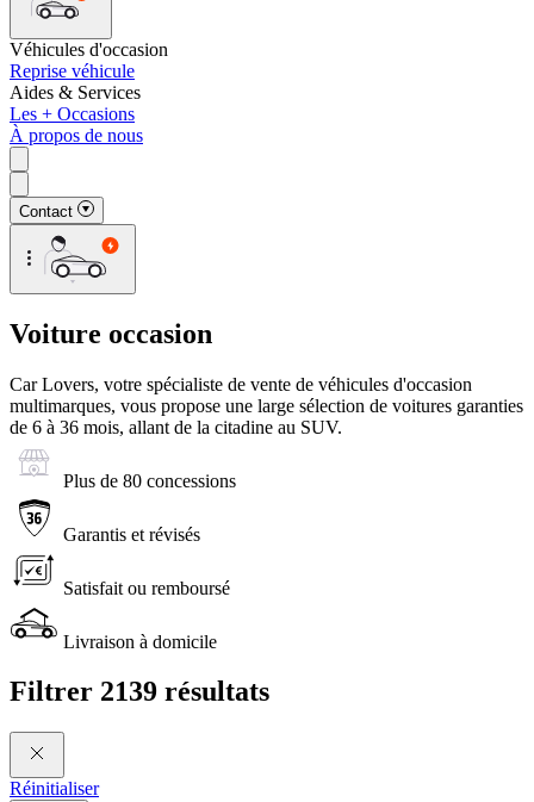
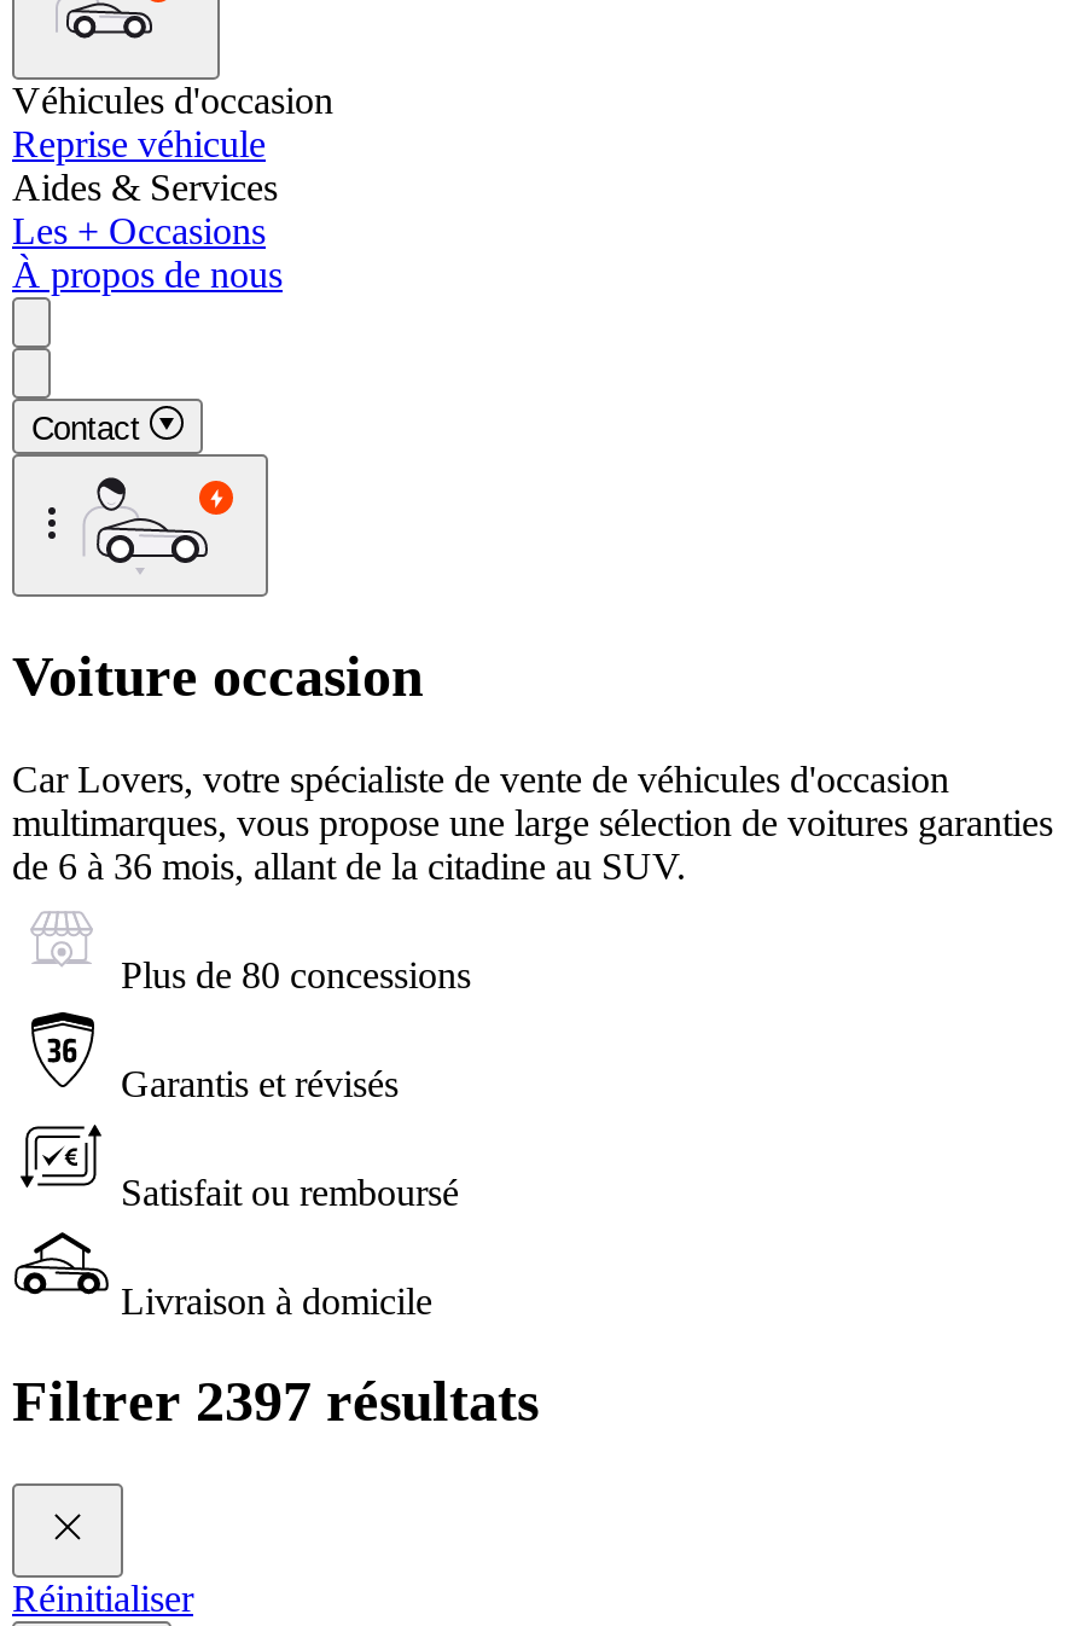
[10,676,269,707] Filtrer 2139 résultats -> [12,1371,539,1434] Filtrer 2397 résultats

